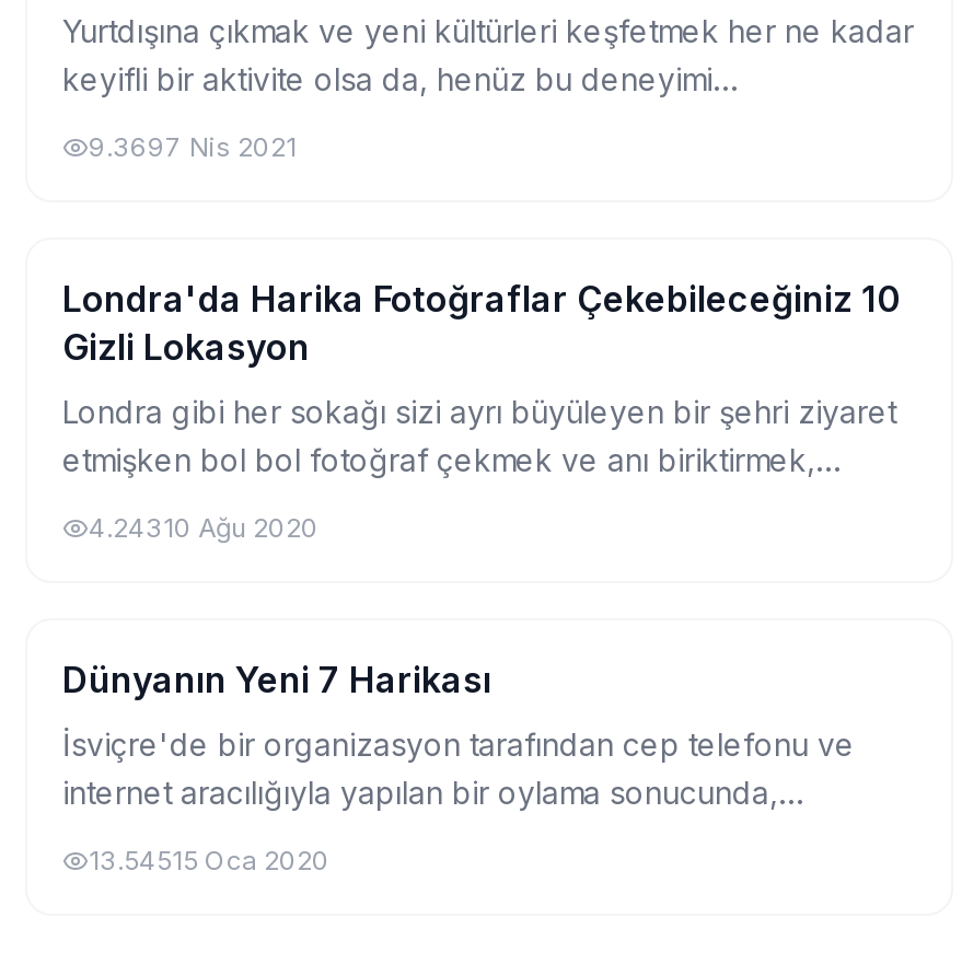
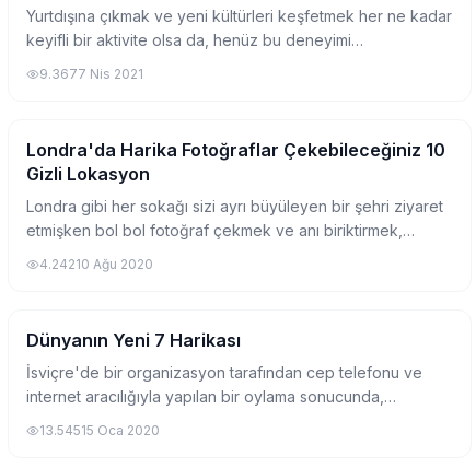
[89,130,297,163] 9.3697 Nis 2021 -> [39,66,143,82] 9.3677 Nis 2021
[89,511,318,544] 4.24310 Ağu 2020 -> [39,256,153,272] 4.24210 Ağu 2020

